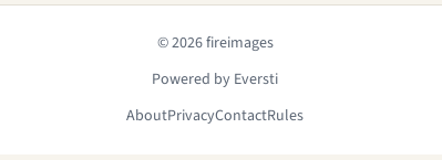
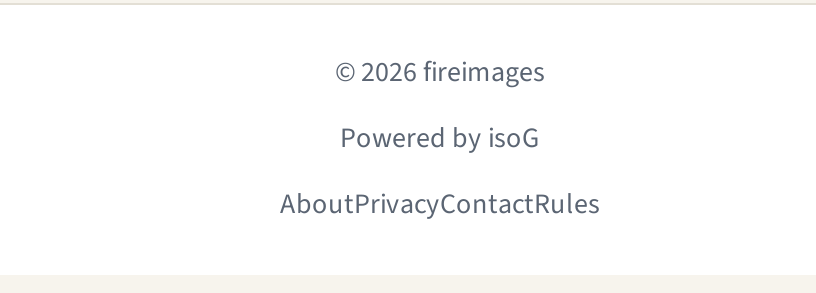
[152,68,278,90] Powered by Eversti -> [340,119,540,159] Powered by isoG

